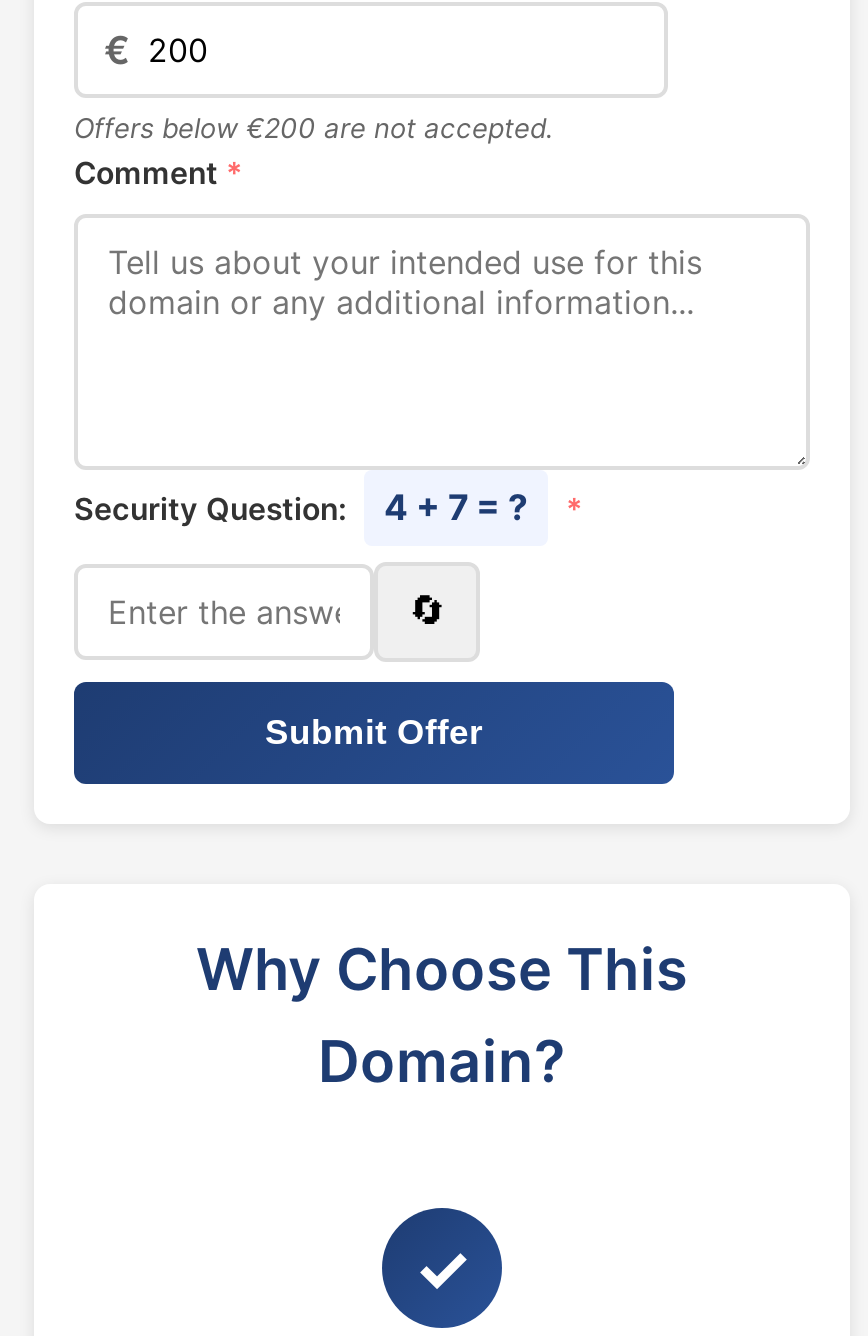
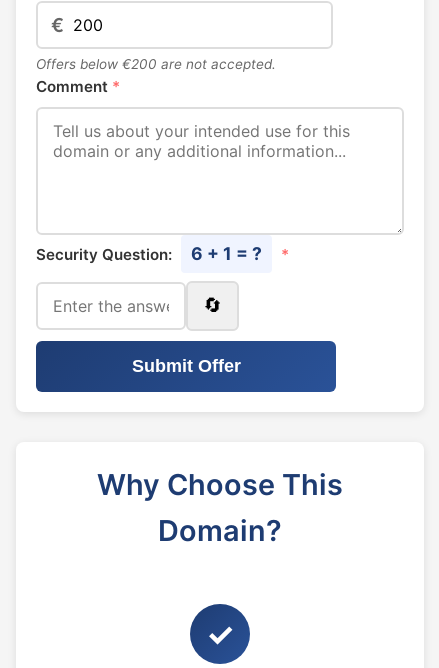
[384,486,528,528] 4 + 7 = ? -> [191,243,262,264] 6 + 1 = ?

